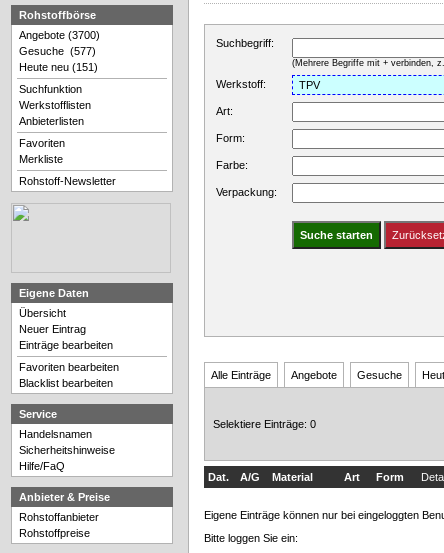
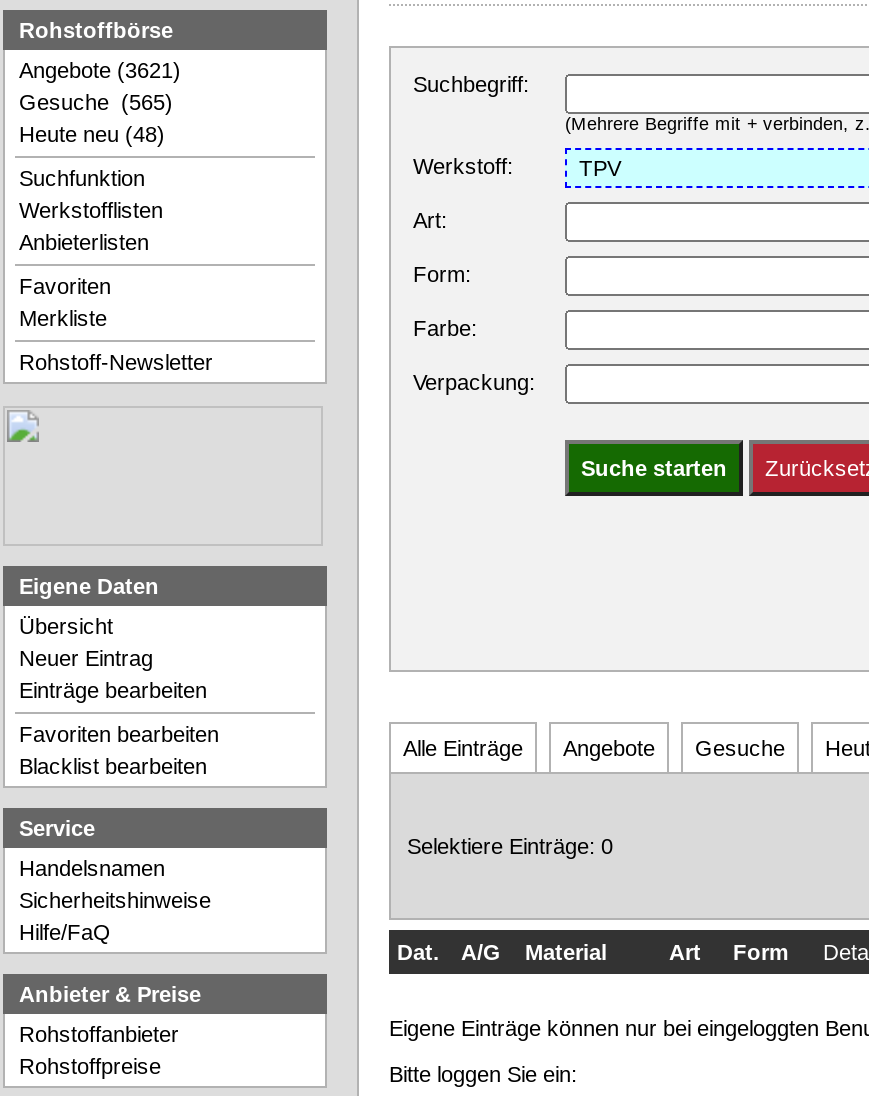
[19,29,100,41] Angebote (3700) -> [19,58,181,82] Angebote (3621)
[19,45,96,57] Gesuche (577) -> [19,90,173,114] Gesuche (565)
[19,61,98,73] Heute neu (151) -> [19,122,165,146] Heute neu (48)

